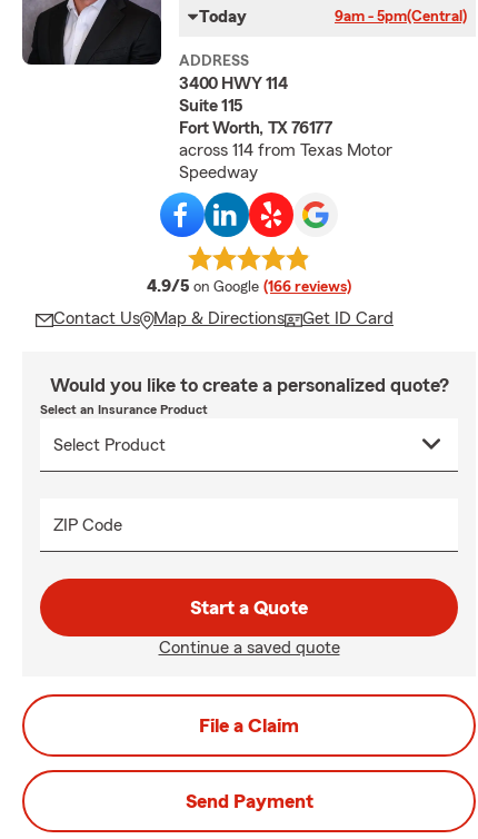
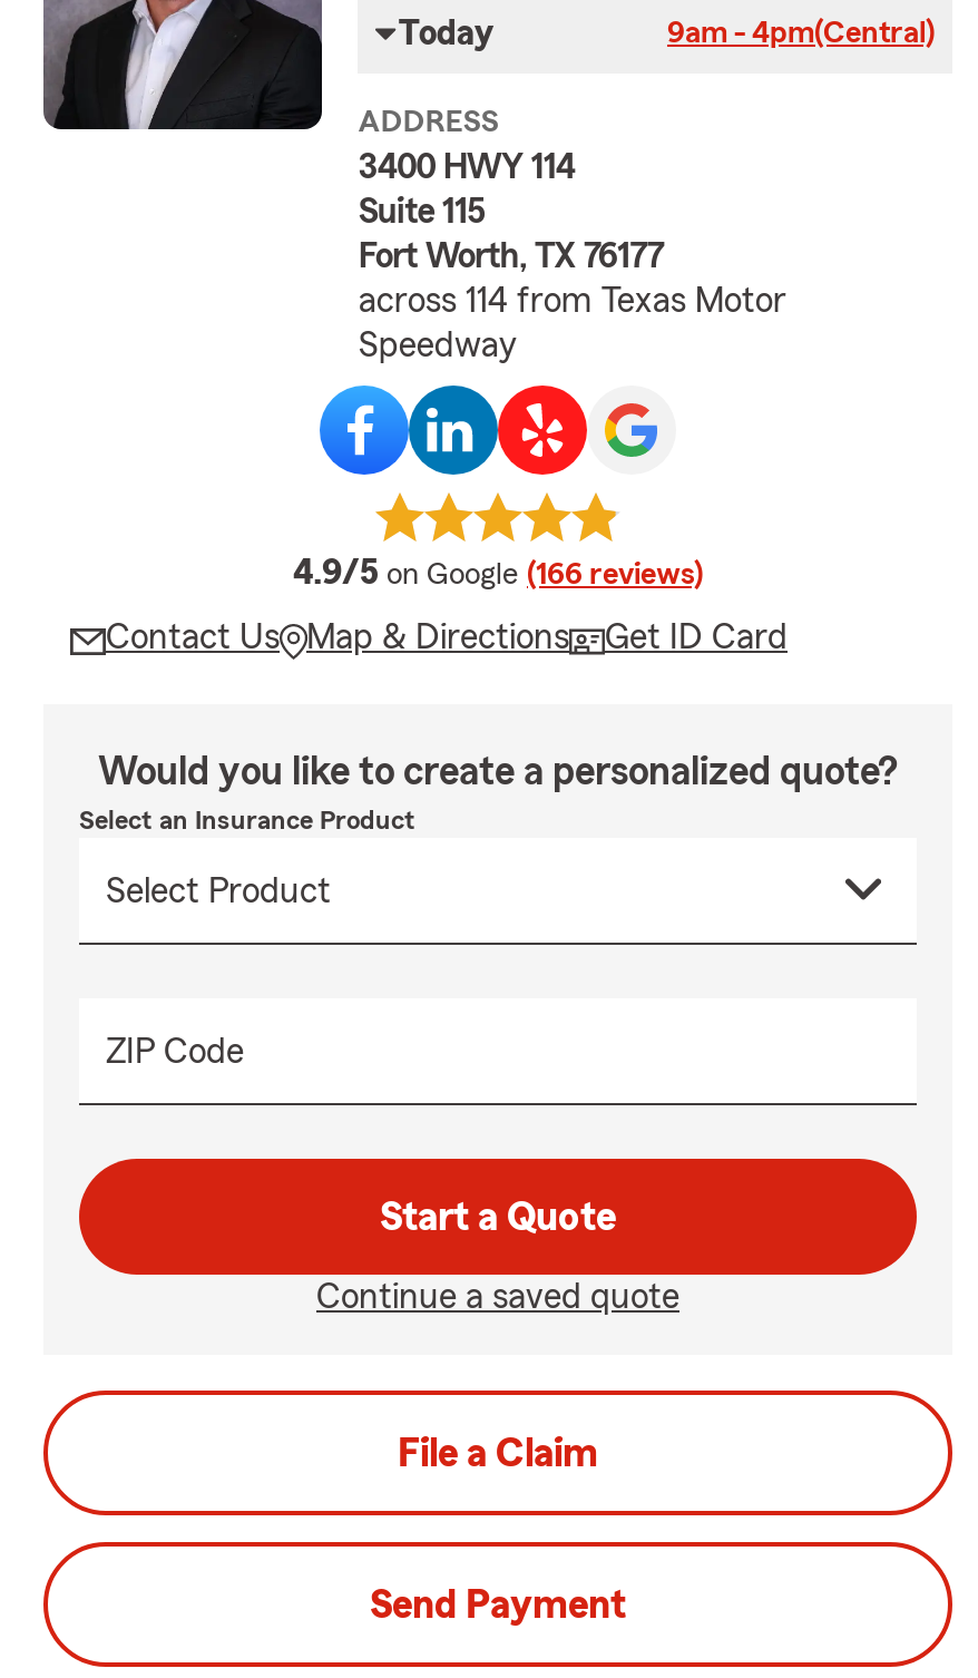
[335,9,467,24] 9am - 5pm(Central) -> [667,18,935,49] 9am - 4pm(Central)

